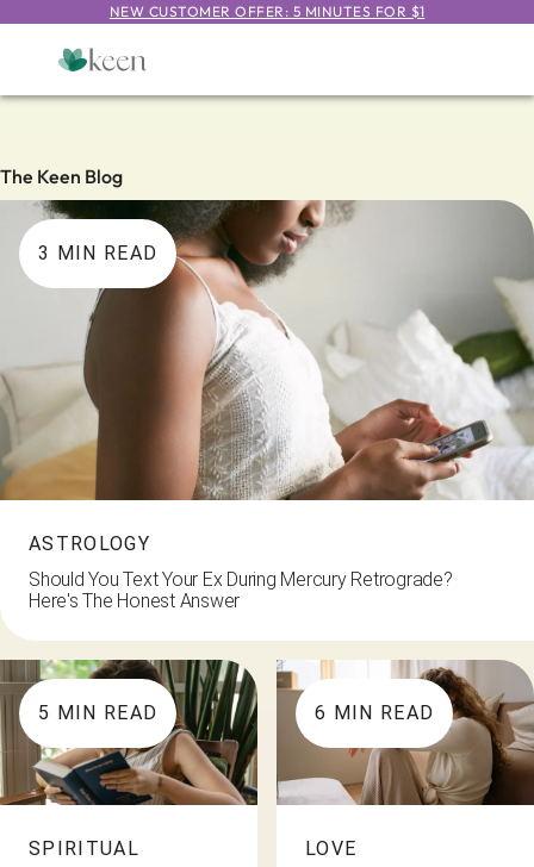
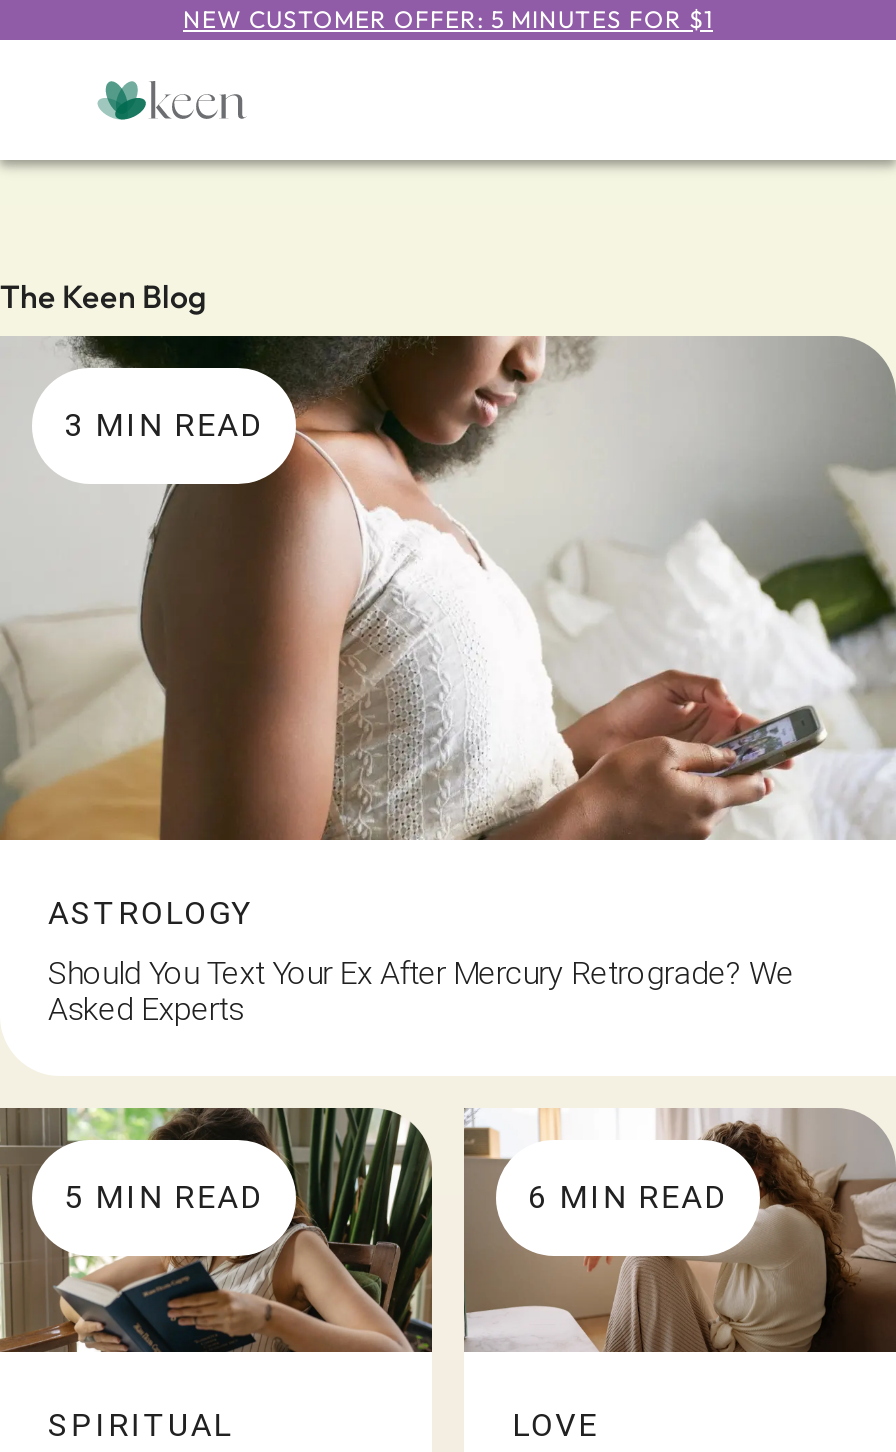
[29,568,452,612] Should You Text Your Ex During Mercury Retrograde? | Here's The Honest Answer -> [48,954,794,1028] Should You Text Your Ex After Mercury Retrograde? We | Asked Experts

